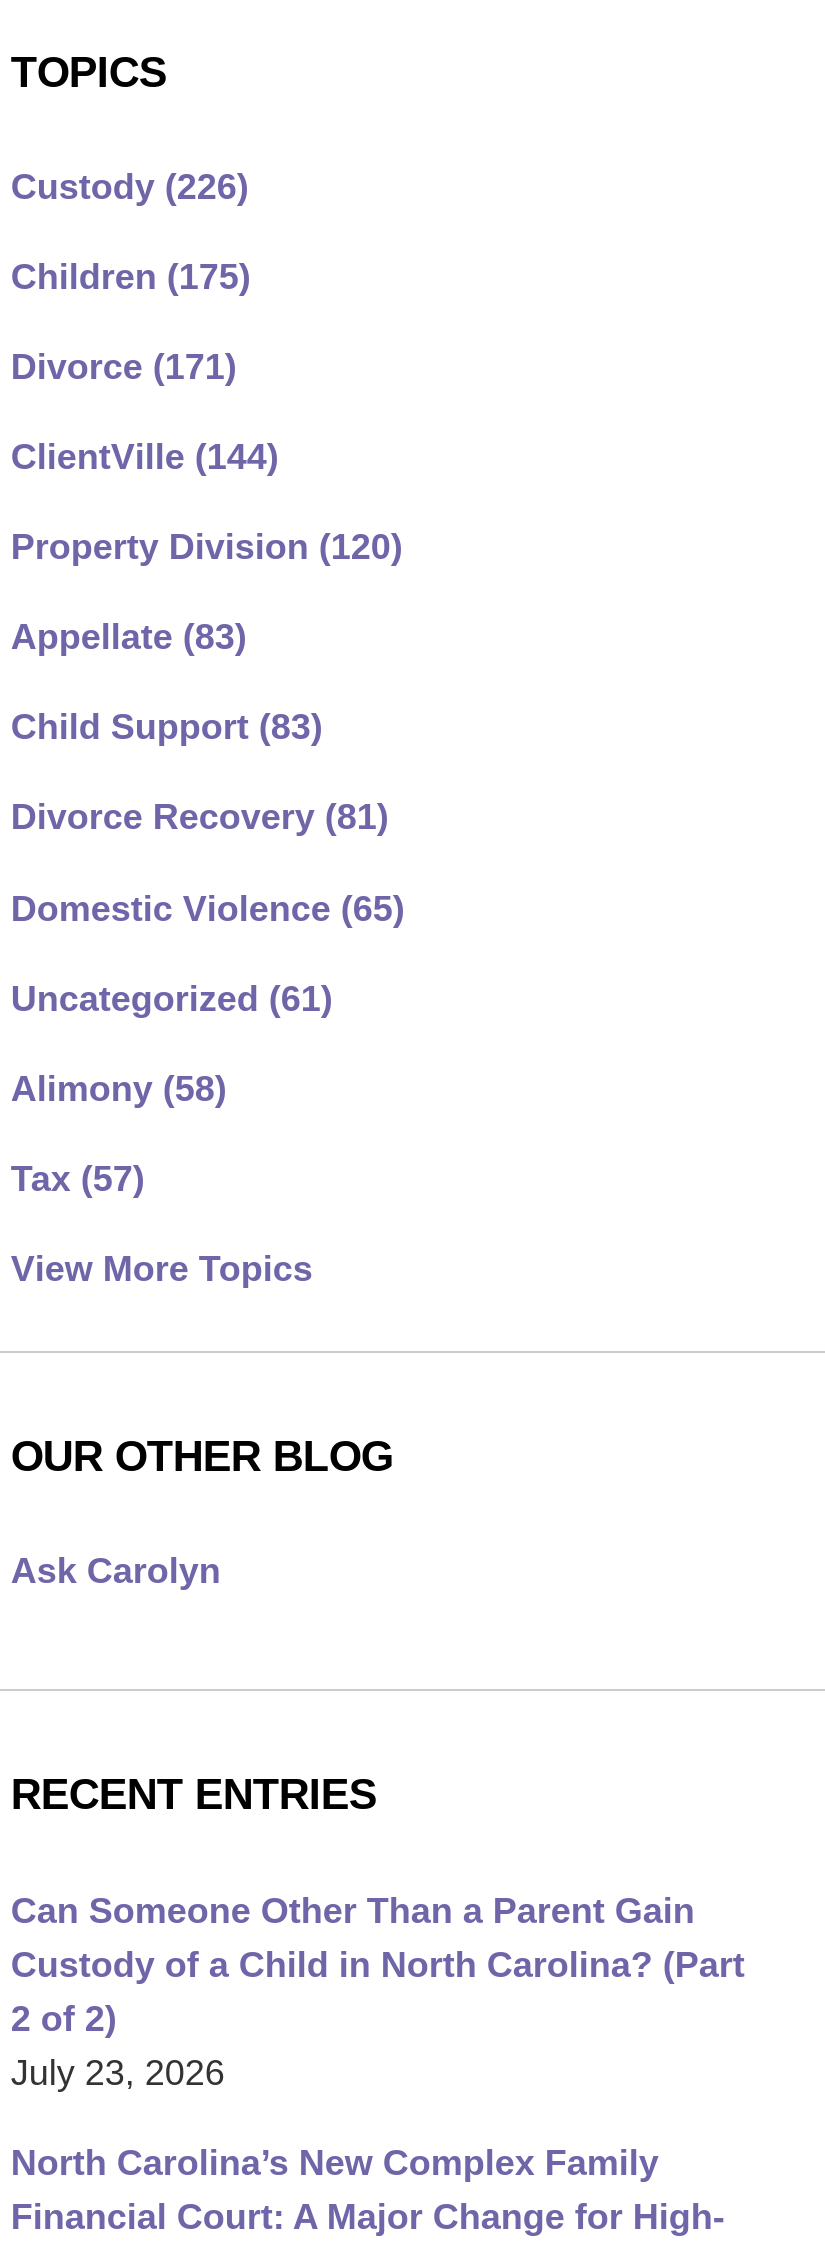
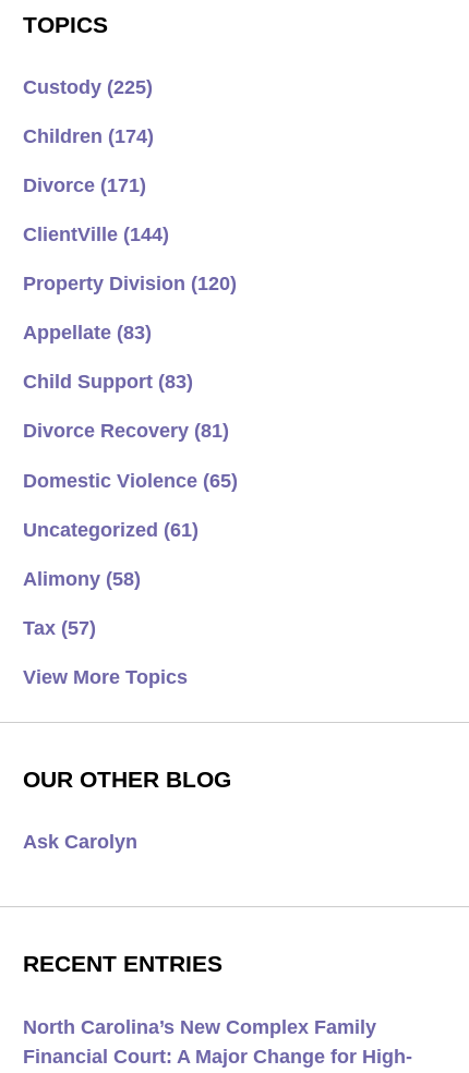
[11,167,249,207] Custody (226) -> [23,76,152,98] Custody (225)
[11,257,251,297] Children (175) -> [23,126,154,147] Children (174)
[11,1890,745,2092] Can Someone Other Than a Parent Gain | Custody of a Child in North Carolina? (Part | 2 of 2) | July 23, 2026 -> none

